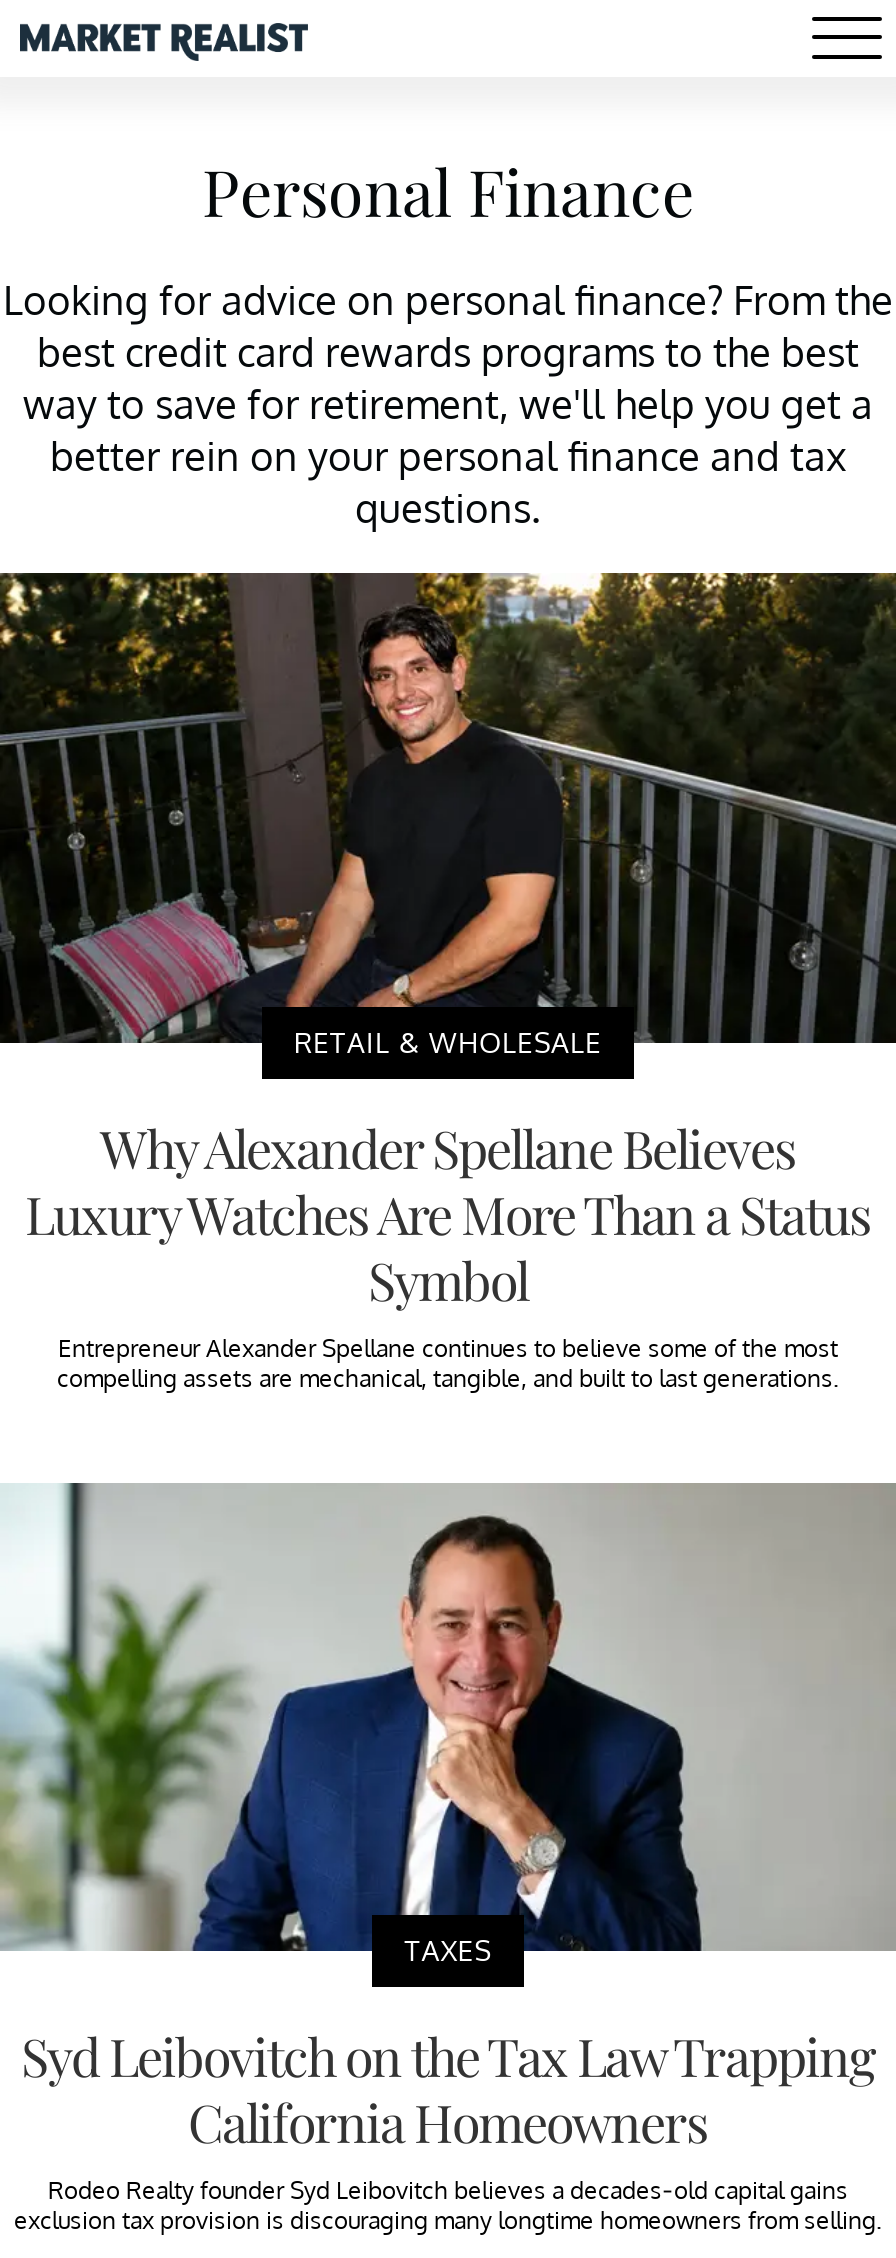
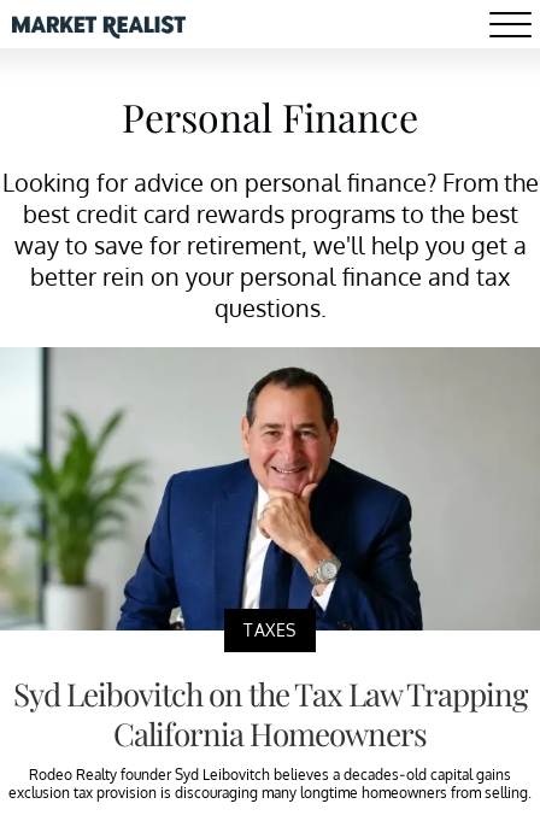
[6,571,890,1392] [image] | RETAIL & WHOLESALE | Why Alexander Spellane Believes | Luxury Watches Are More Than a Status | Symbol | Entrepreneur Alexander Spellane continues to believe some of the most | compelling assets are mechanical, tangible, and built to last generations. -> none

